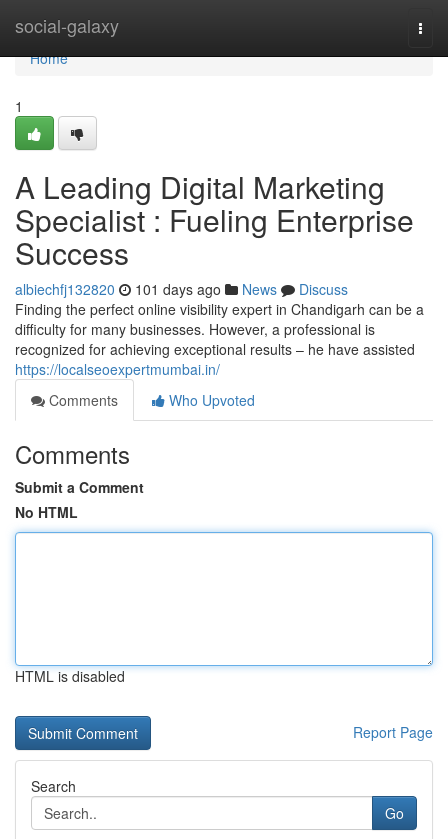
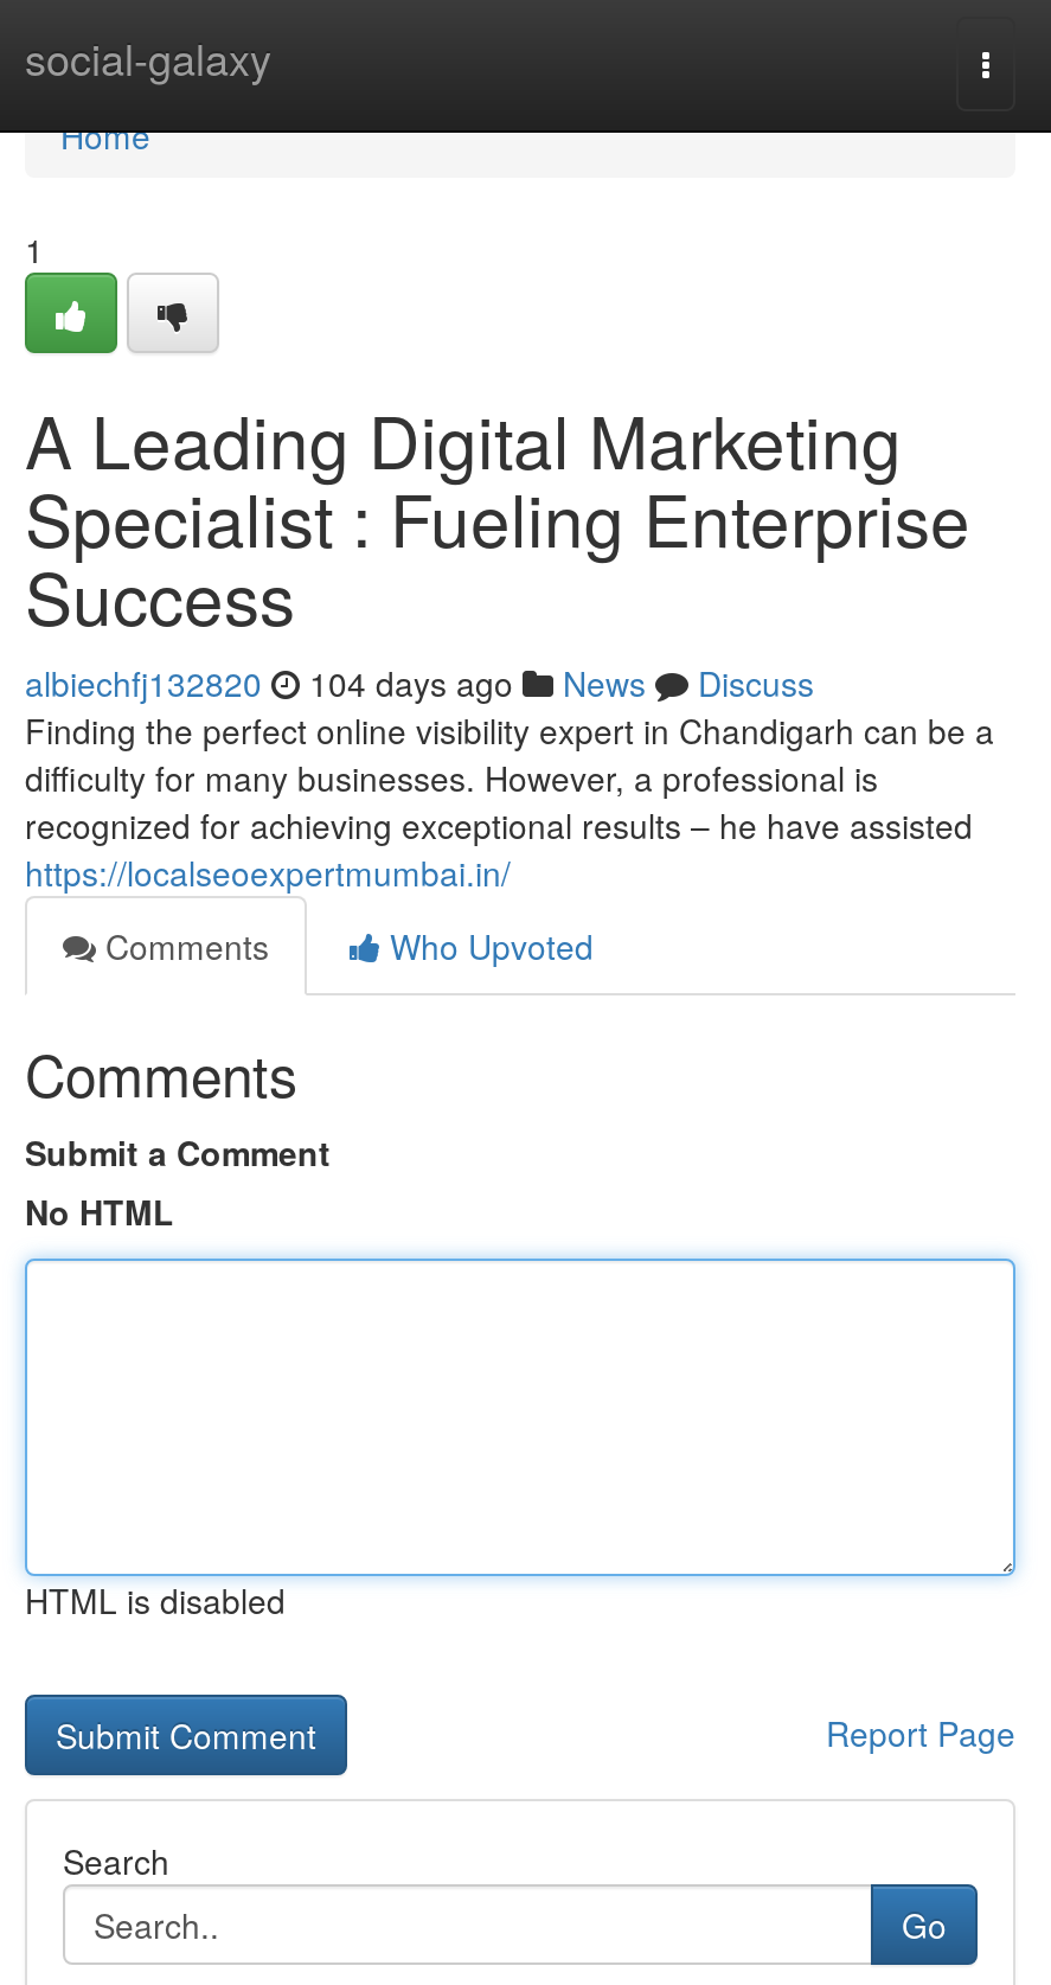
[15,279,348,299] albiechfj132820 101 days ago News Discuss -> [25,659,814,706] albiechfj132820 104 days ago News Discuss

